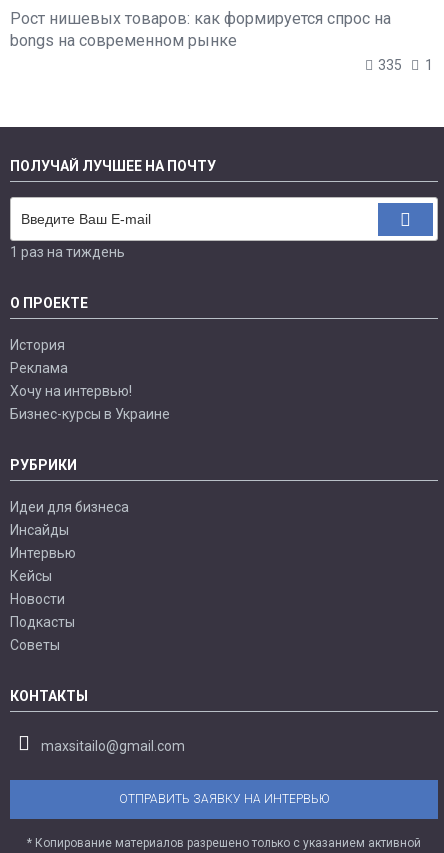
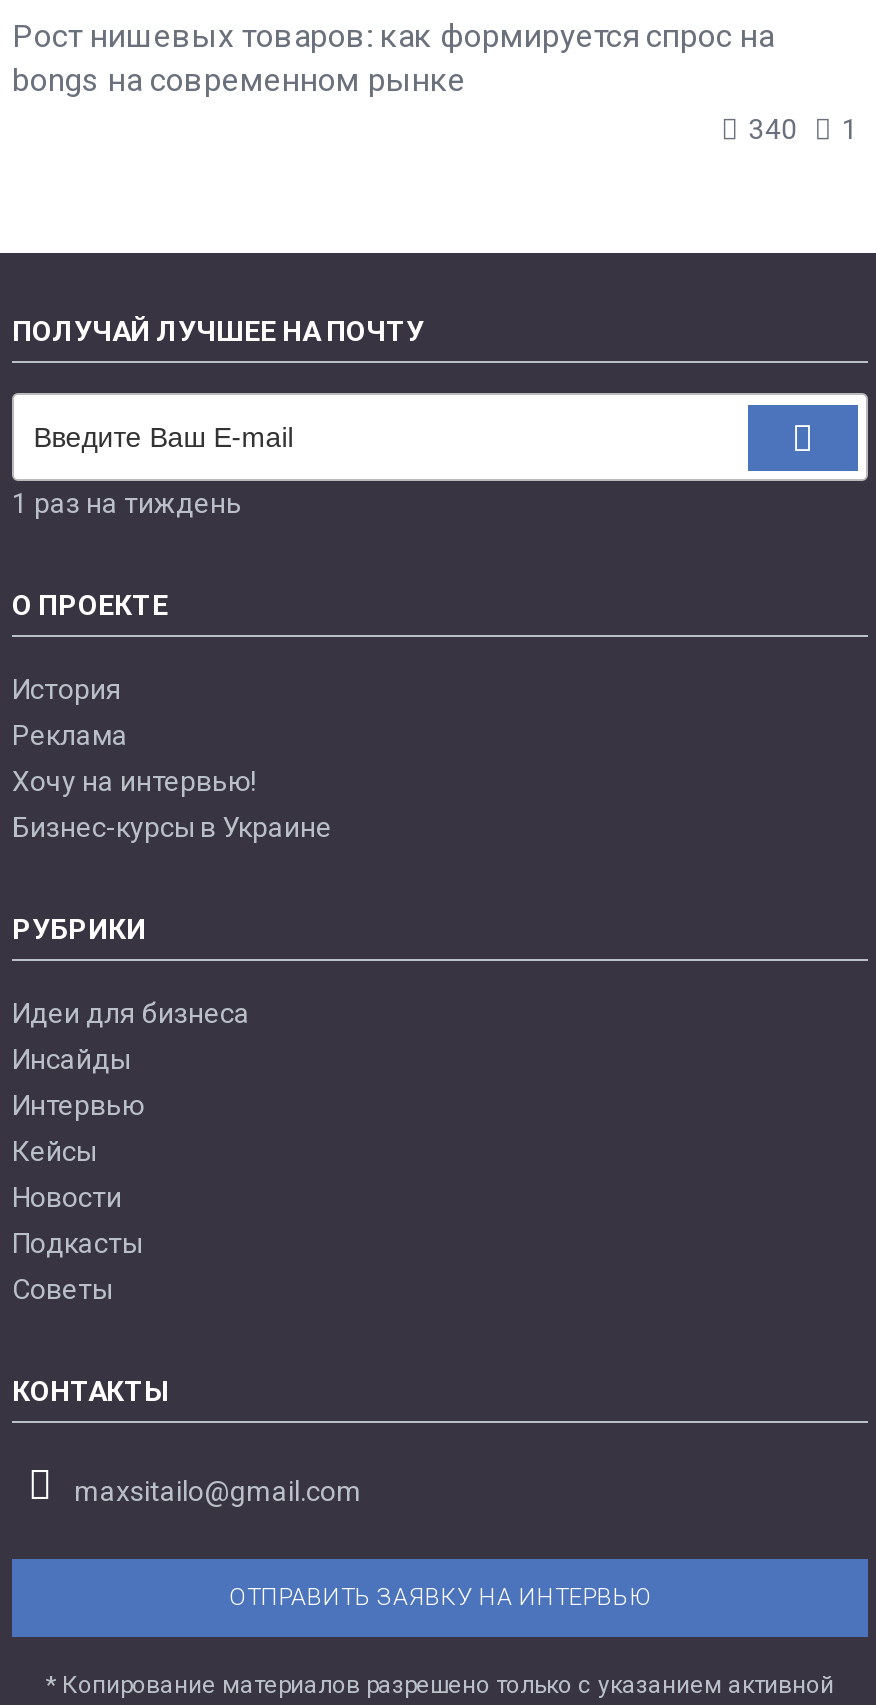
[378,57,433,73] 335 1 -> [749,113,858,145] 340 1

